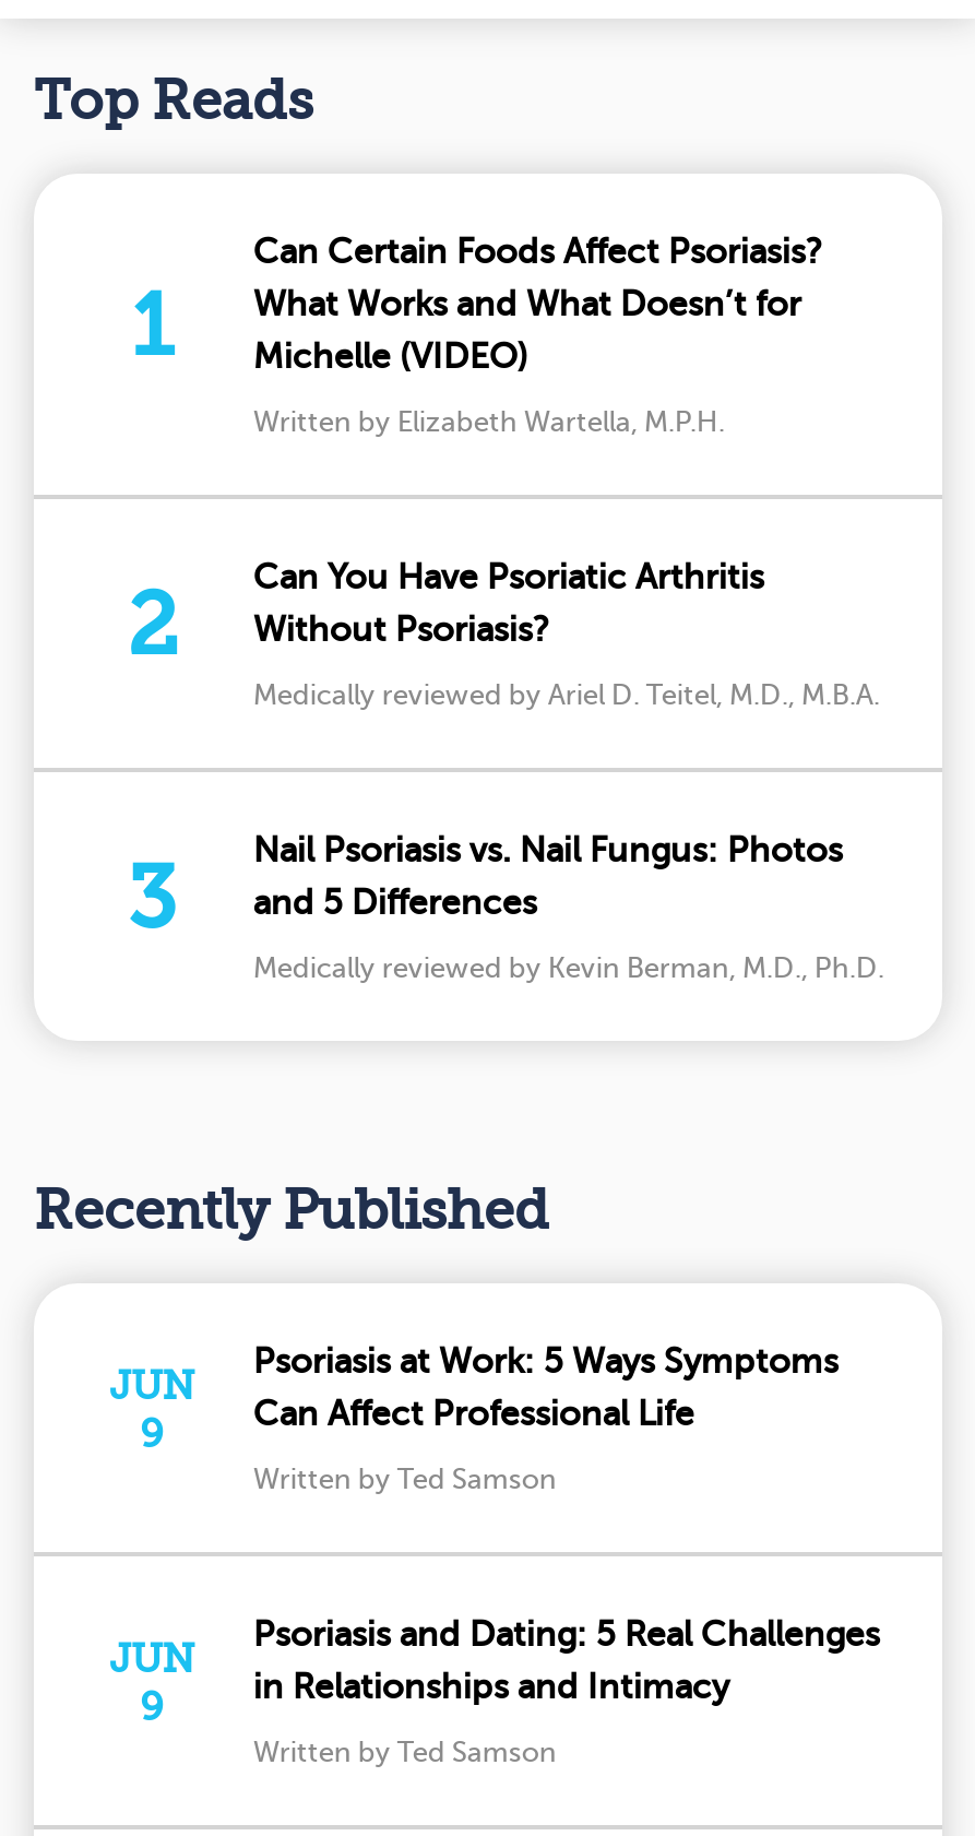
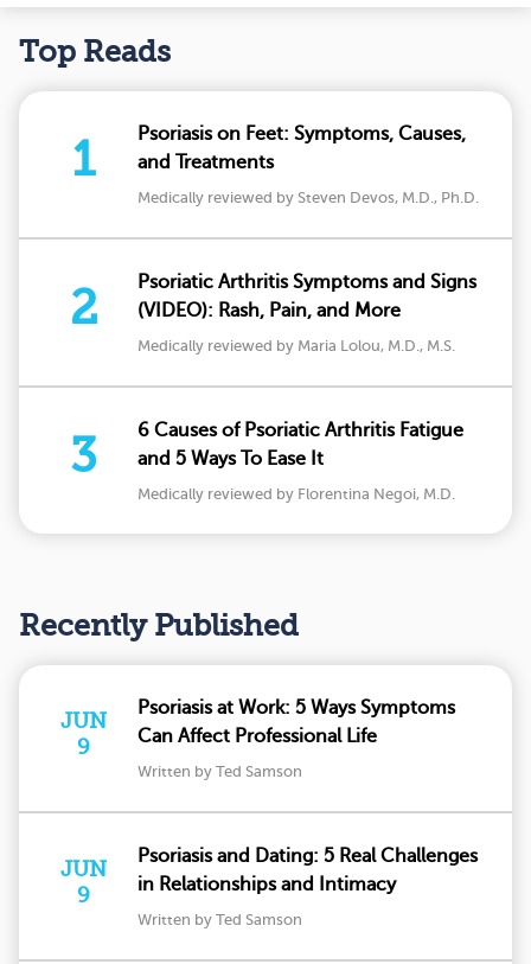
[253,233,823,377] Can Certain Foods Affect Psoriasis? | What Works and What Doesn’t for | Michelle (VIDEO) -> [138,124,466,173] Psoriasis on Feet: Symptoms, Causes, | and Treatments
[253,406,725,439] Written by Elizabeth Wartella, M.P.H. -> [138,189,479,207] Medically reviewed by Steven Devos, M.D., Ph.D.
[253,559,764,651] Can You Have Psoriatic Arthritis | Without Psoriasis? -> [138,272,477,322] Psoriatic Arthritis Symptoms and Signs | (VIDEO): Rash, Pain, and More
[253,679,880,712] Medically reviewed by Ariel D. Teitel, M.D., M.B.A. -> [138,337,455,355] Medically reviewed by Maria Lolou, M.D., M.S.
[253,832,842,924] Nail Psoriasis vs. Nail Fungus: Photos | and 5 Differences -> [138,420,464,470] 6 Causes of Psoriatic Arthritis Fatigue | and 5 Ways To Ease It
[253,952,884,985] Medically reviewed by Kevin Berman, M.D., Ph.D. -> [138,485,455,503] Medically reviewed by Florentina Negoi, M.D.

